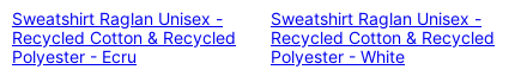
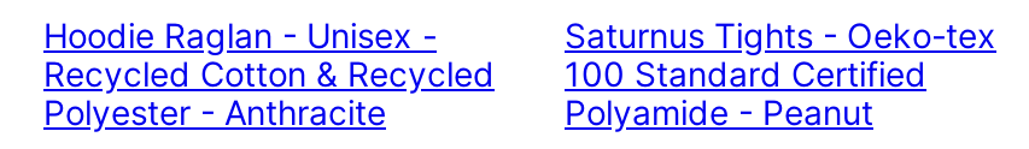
[12,8,223,28] Sweatshirt Raglan Unisex - -> [43,14,437,55] Hoodie Raglan - Unisex -
[271,8,495,66] Sweatshirt Raglan Unisex - | Recycled Cotton & Recycled | Polyester - White -> [565,14,996,132] Saturnus Tights - Oeko-tex | 100 Standard Certified | Polyamide - Peanut
[12,46,137,66] Polyester - Ecru -> [43,91,386,132] Polyester - Anthracite

